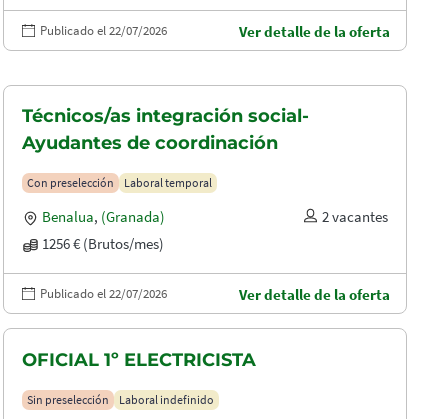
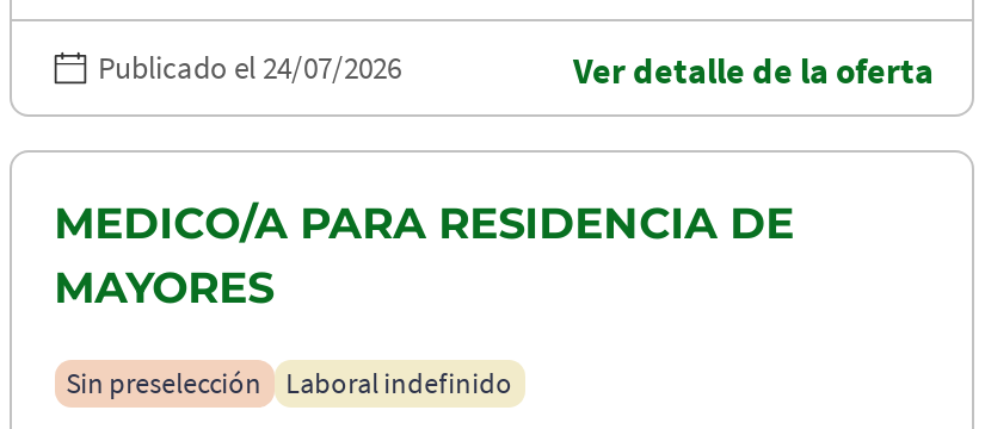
[40,22,167,39] Publicado el 22/07/2026 -> [98,47,401,87] Publicado el 24/07/2026
[22,105,390,371] Técnicos/as integración social- | Ayudantes de coordinación | Con preselección | Laboral temporal | Benalua, (Granada) | 2 vacantes | 1256 € (Brutos/mes) | Publicado el 22/07/2026 | Ver detalle de la oferta | OFICIAL 1º ELECTRICISTA -> [54,199,794,315] MEDICO/A PARA RESIDENCIA DE | MAYORES

